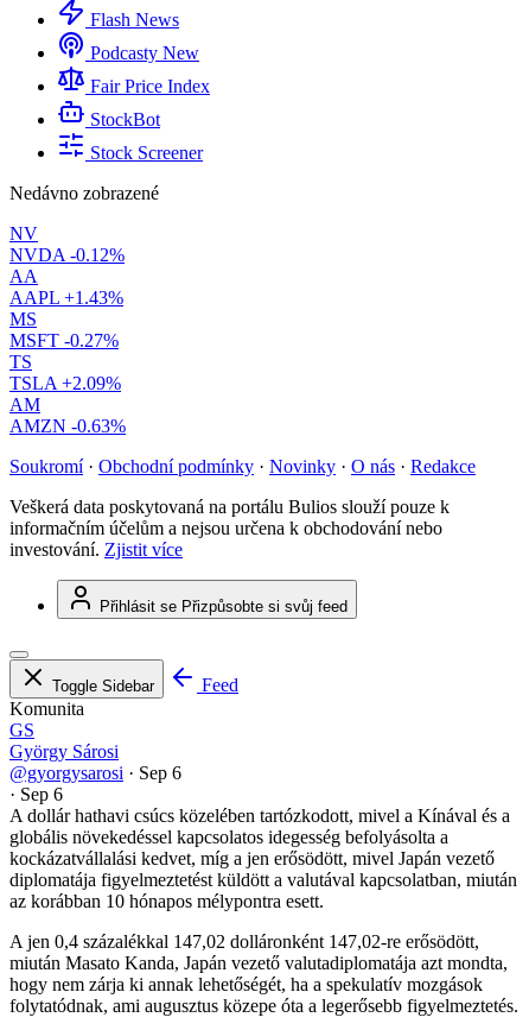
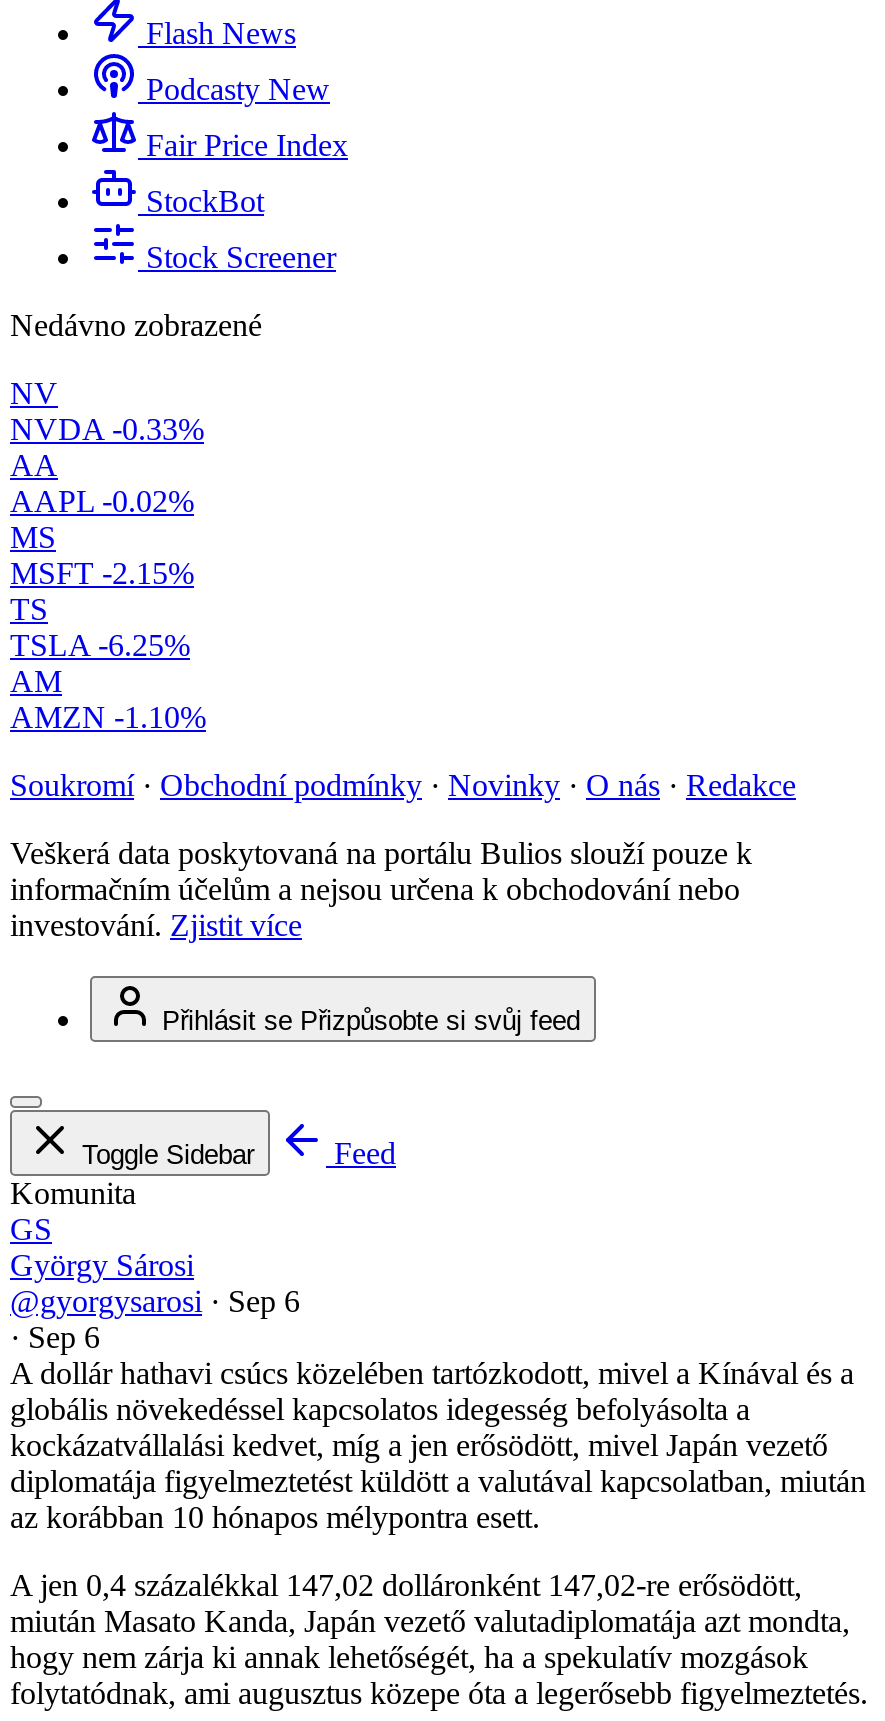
[9,245,125,265] NVDA -0.12% -> [10,412,204,446] NVDA -0.33%
[9,288,123,308] AAPL +1.43% -> [10,484,194,518] AAPL -0.02%
[9,330,119,351] MSFT -0.27% -> [10,556,194,590] MSFT -2.15%
[9,373,121,393] TSLA +2.09% -> [10,628,190,662] TSLA -6.25%
[9,416,126,436] AMZN -0.63% -> [10,700,206,734] AMZN -1.10%

